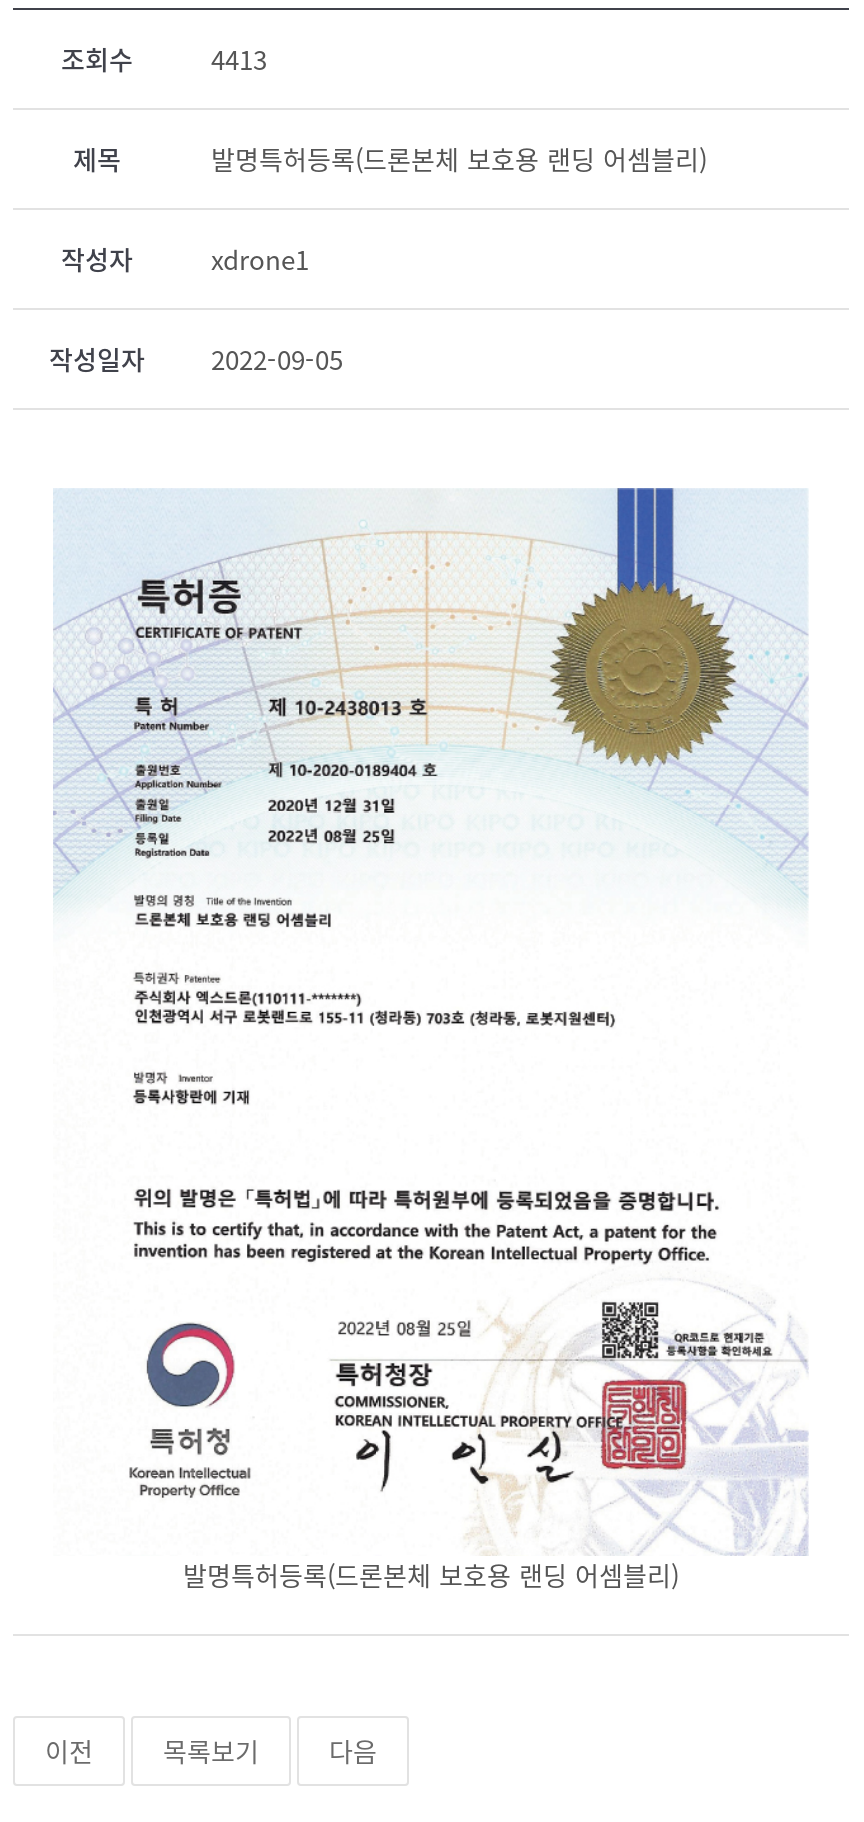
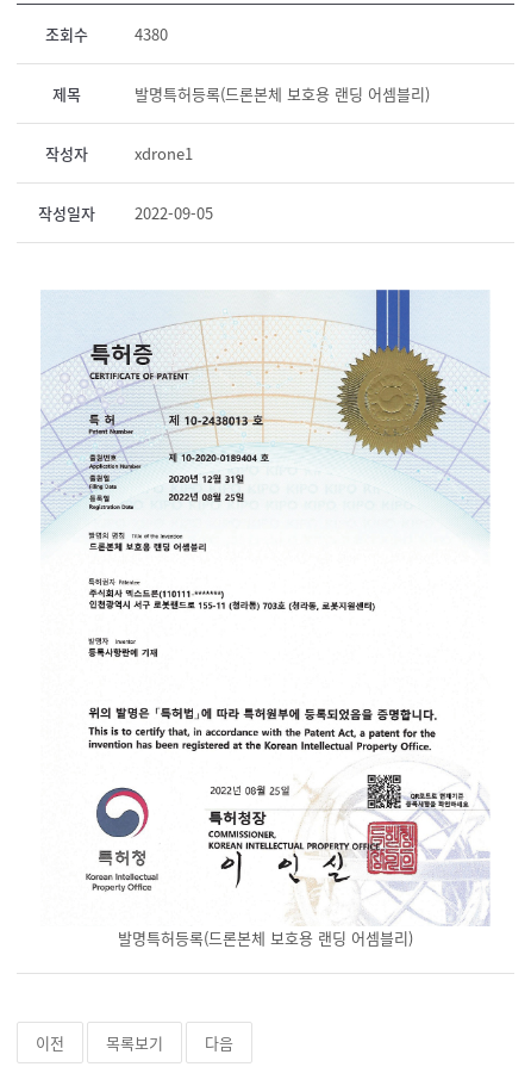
[211,40,267,78] 4413 -> [135,23,168,45] 4380

